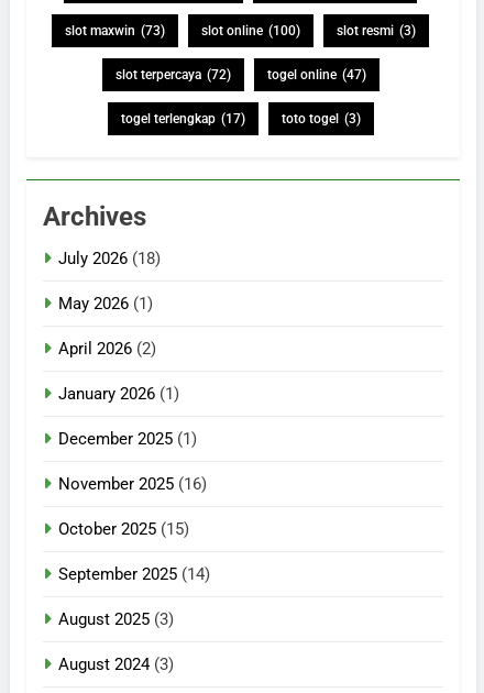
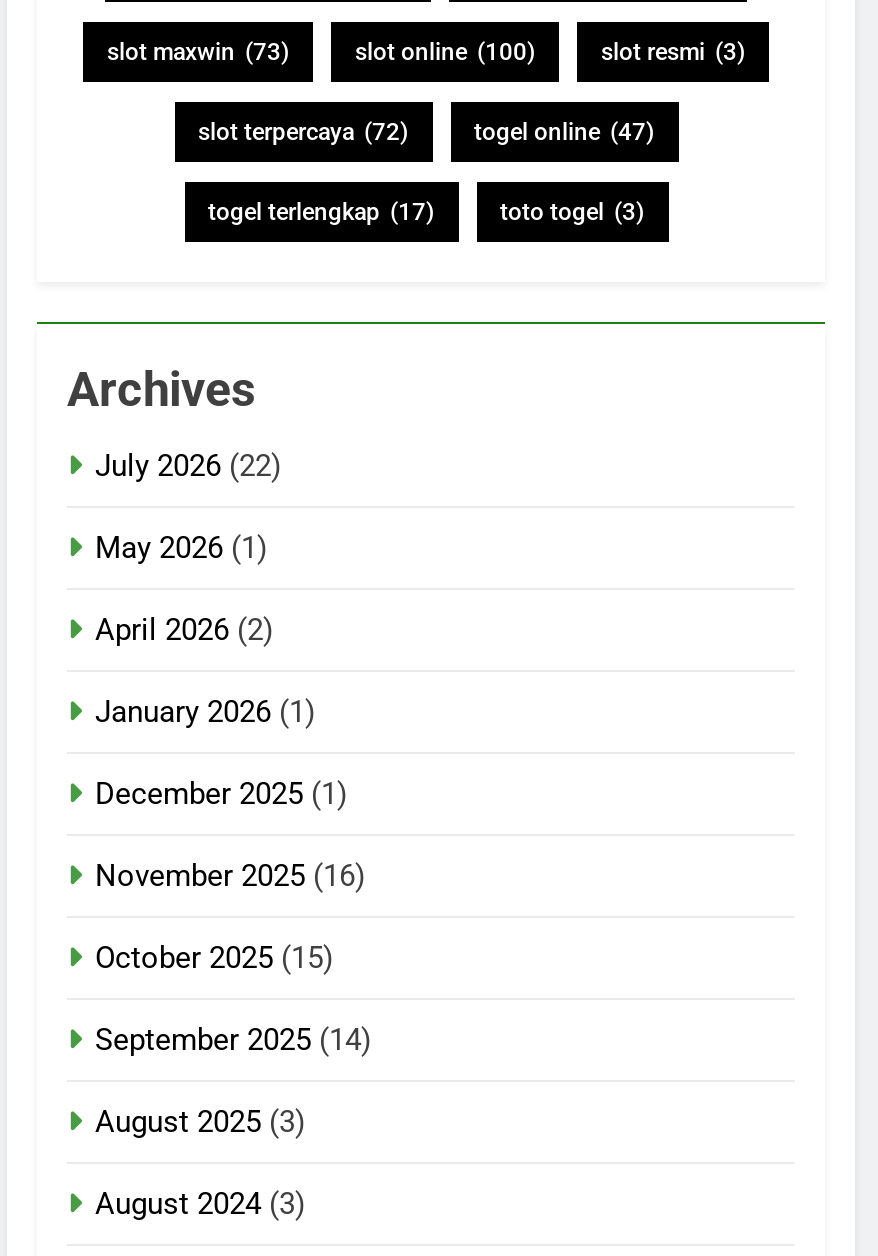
[58,249,161,269] July 2026 (18) -> [95,448,281,484] July 2026 (22)

